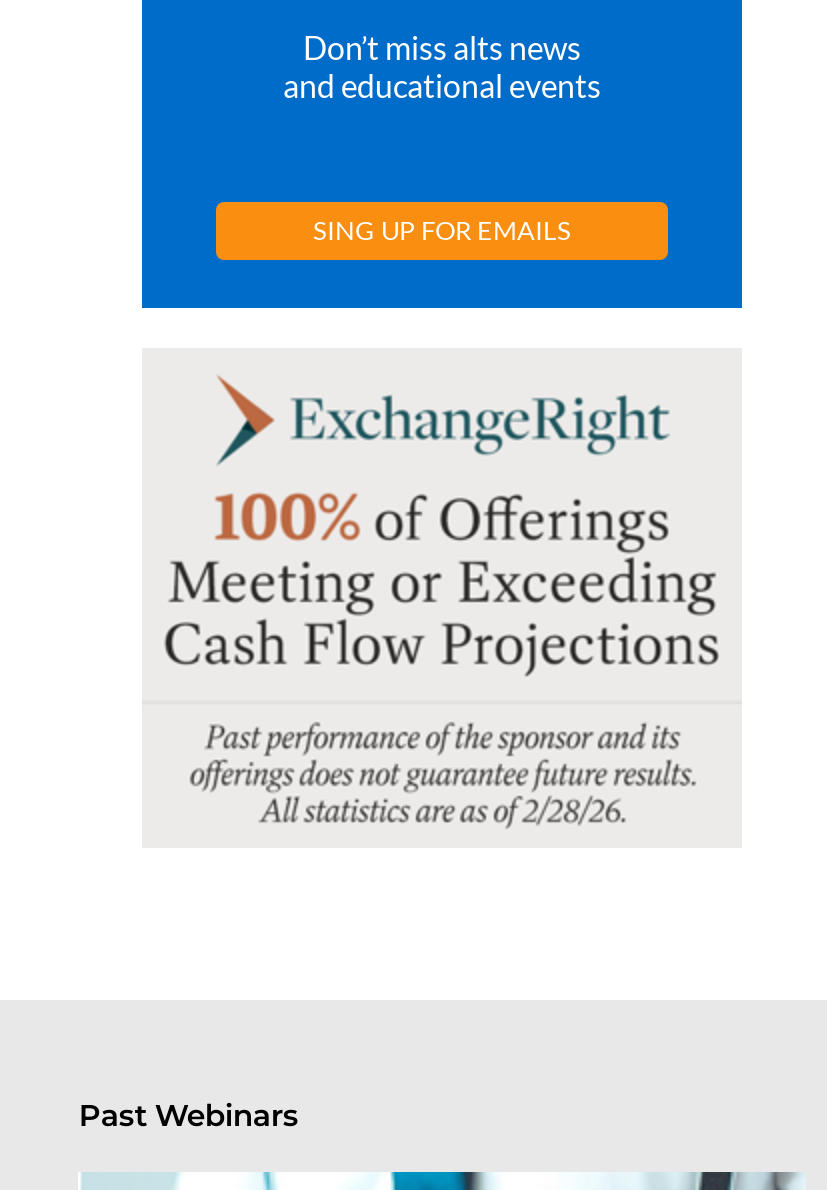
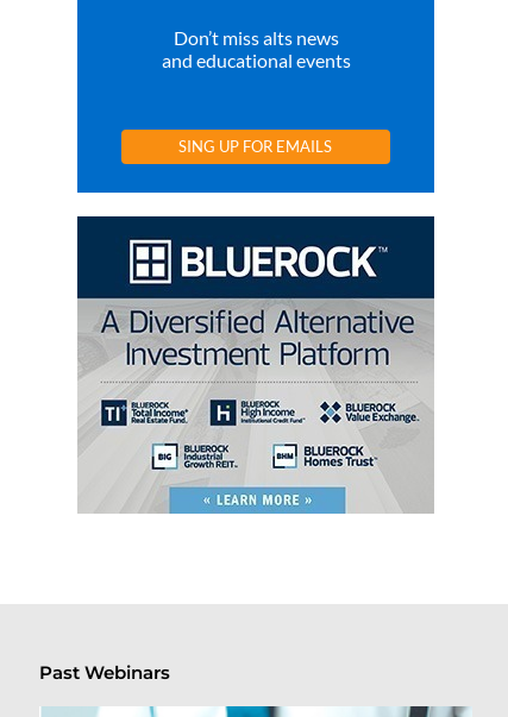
[142,348,742,848] [image] -> [76,215,435,515] [image]

